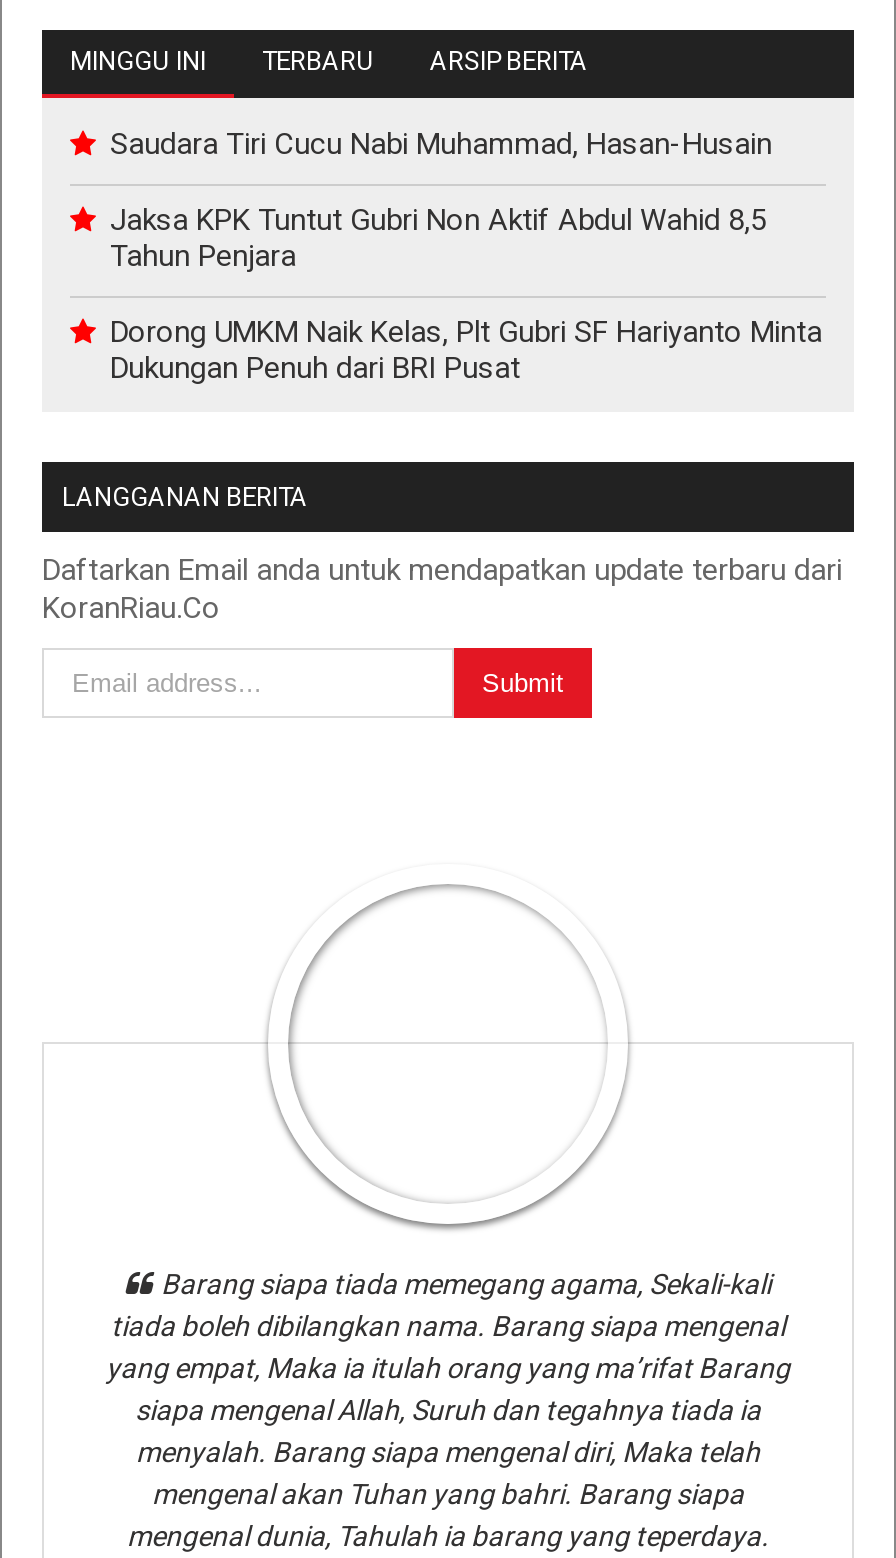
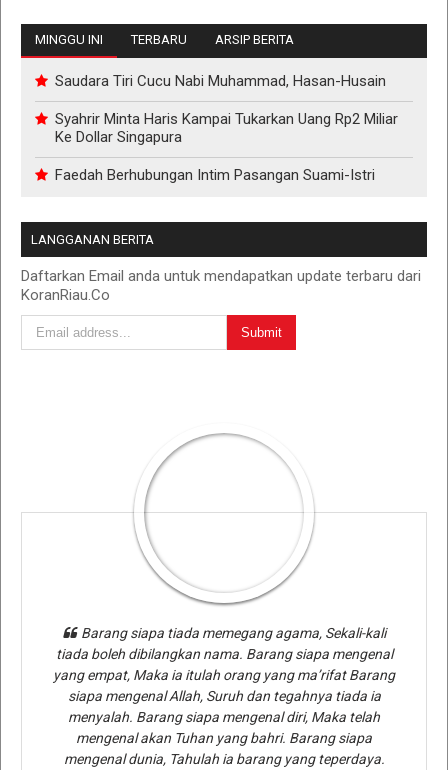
[110,202,766,274] Jaksa KPK Tuntut Gubri Non Aktif Abdul Wahid 8,5 | Tahun Penjara -> [55,110,398,146] Syahrir Minta Haris Kampai Tukarkan Uang Rp2 Miliar | Ke Dollar Singapura
[110,314,822,386] Dorong UMKM Naik Kelas, Plt Gubri SF Hariyanto Minta | Dukungan Penuh dari BRI Pusat -> [55,166,375,184] Faedah Berhubungan Intim Pasangan Suami-Istri

